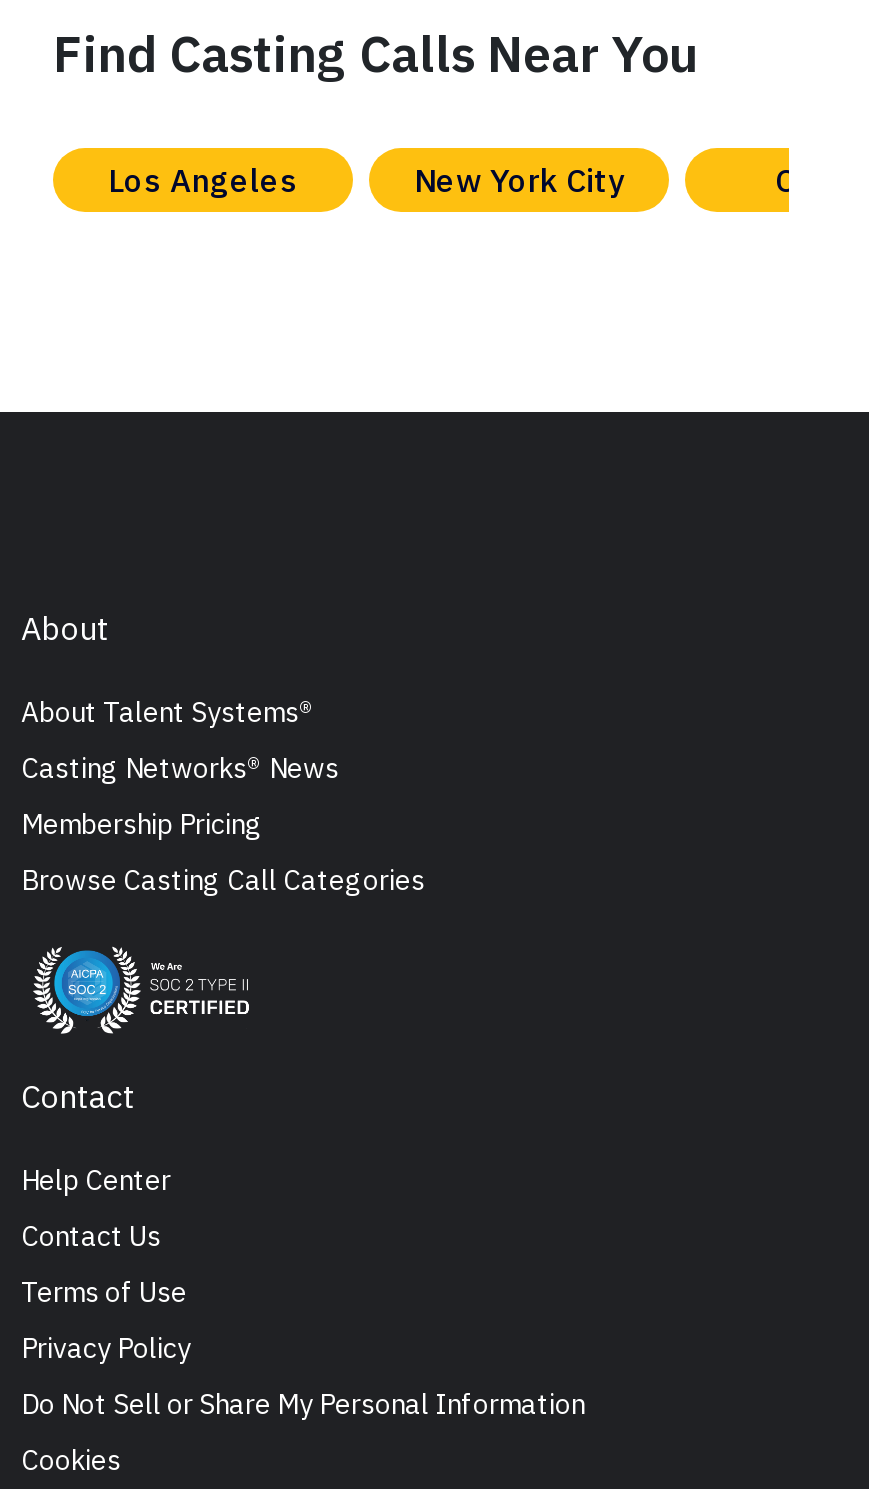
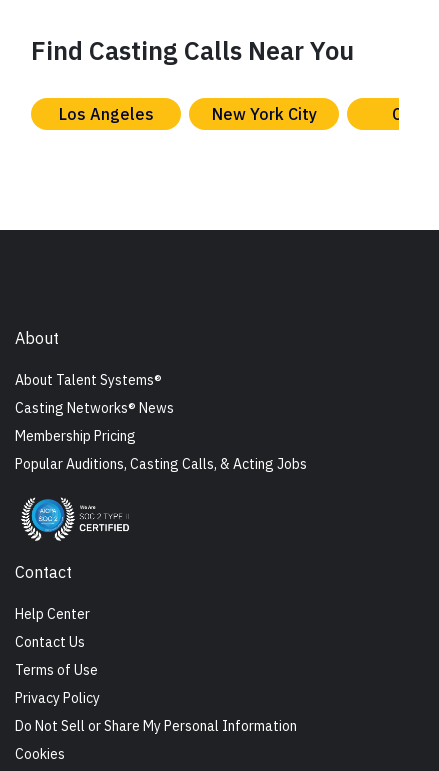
[21,862,425,898] Browse Casting Call Categories -> [15,455,307,473] Popular Auditions, Casting Calls, & Acting Jobs

